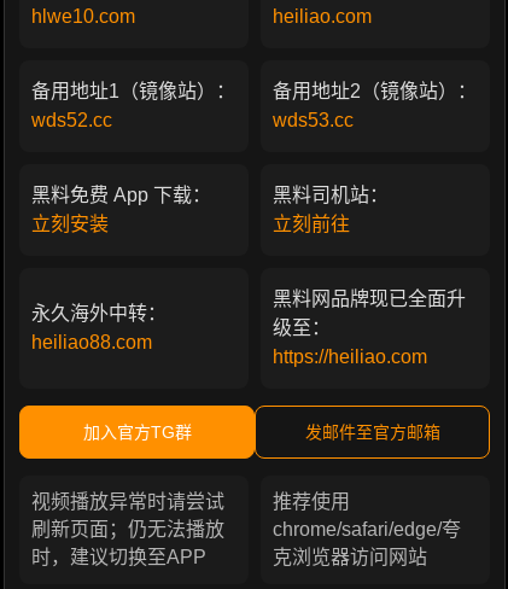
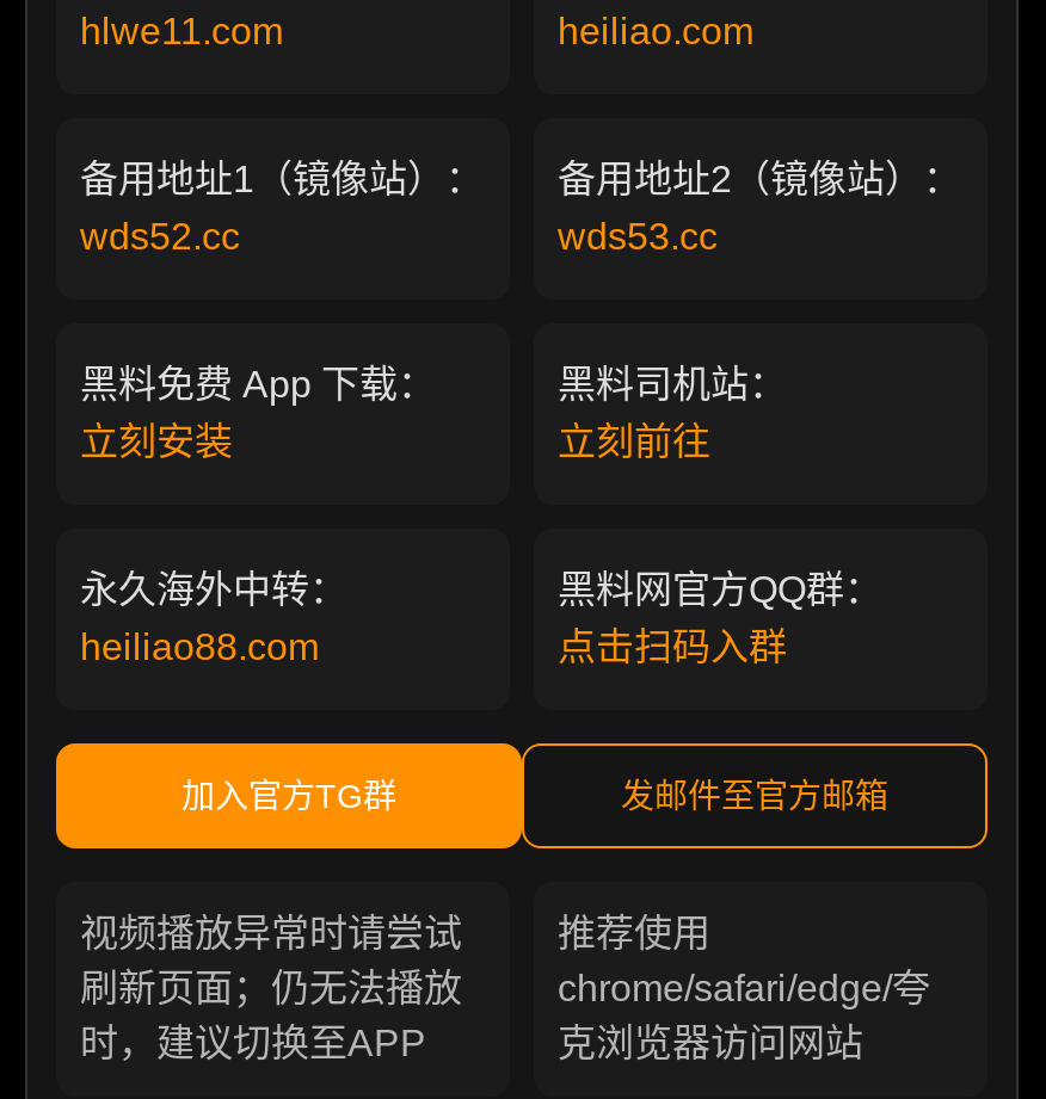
[31,6,135,27] hlwe10.com -> [80,11,283,51] hlwe11.com
[273,288,466,367] 黑料网品牌现已全面升 | 级至： | https://heiliao.com -> [558,569,882,667] 黑料网官方QQ群： | 点击扫码入群

